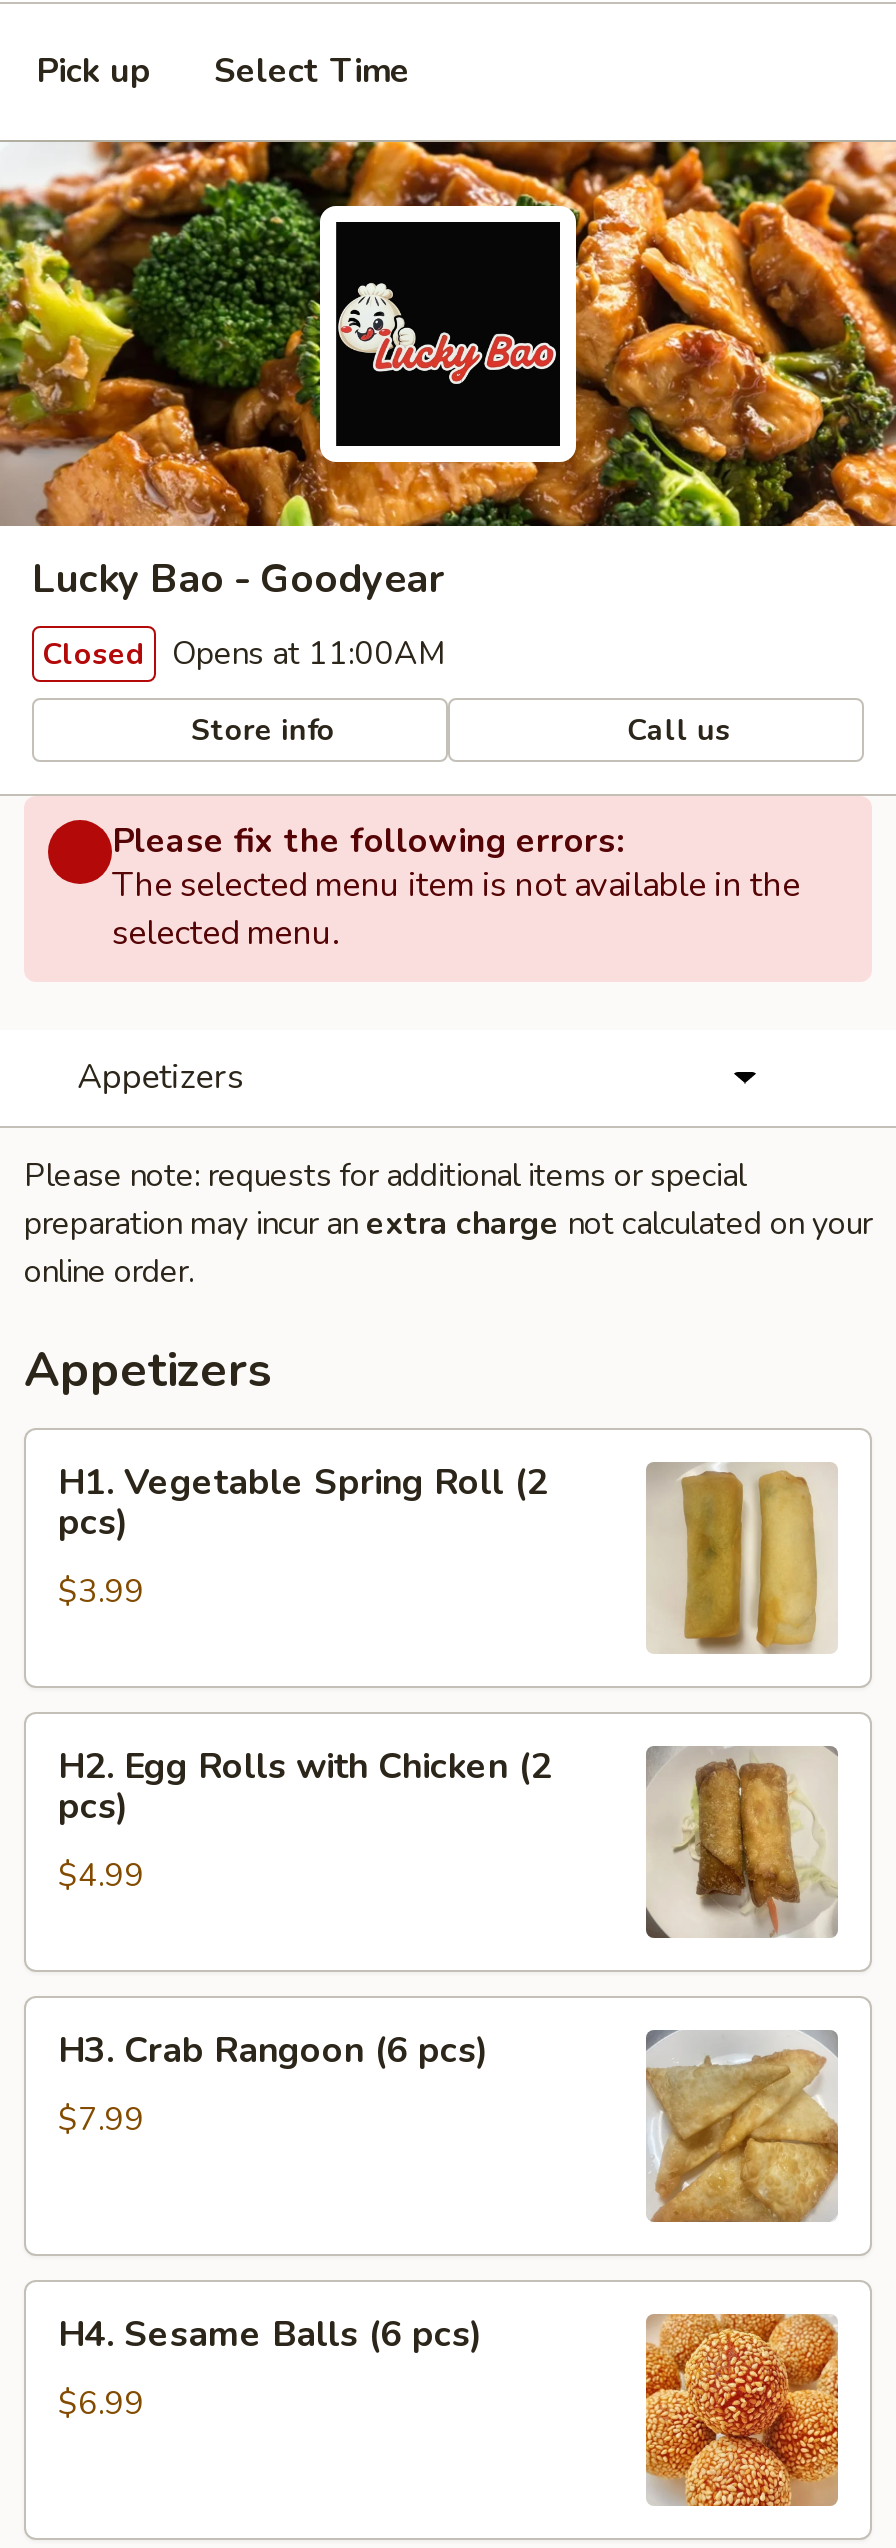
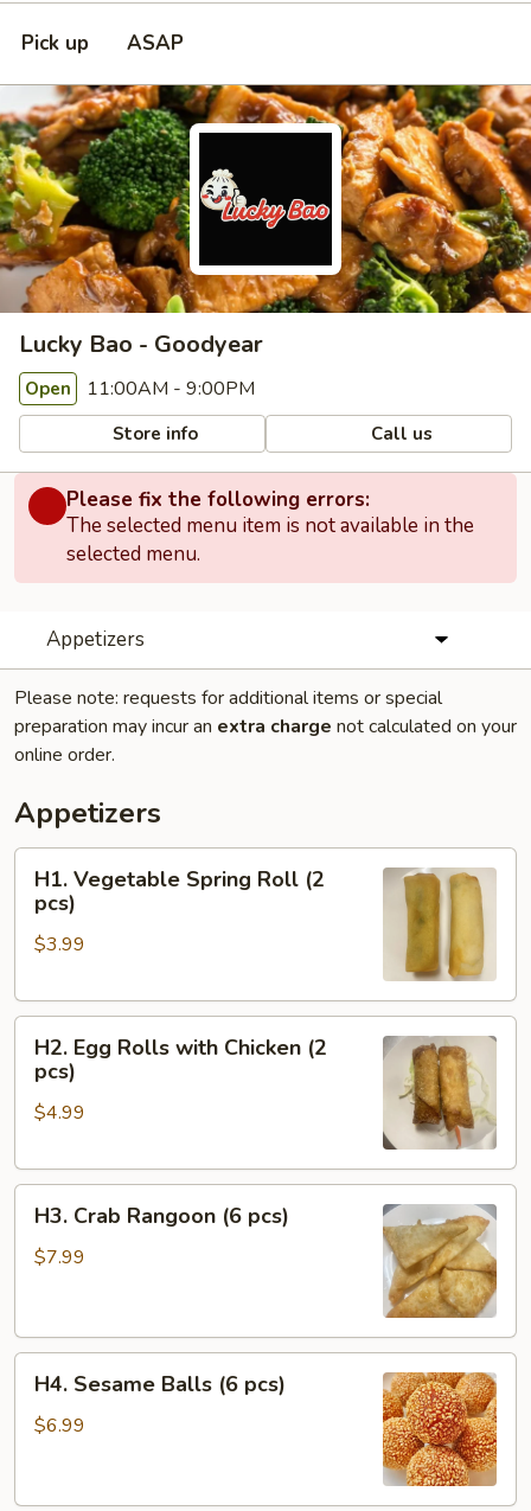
[214,48,410,94] Select Time -> [127,30,184,57] ASAP
[42,632,446,676] Closed Opens at 11:00AM -> [25,376,255,402] Open 11:00AM - 9:00PM

